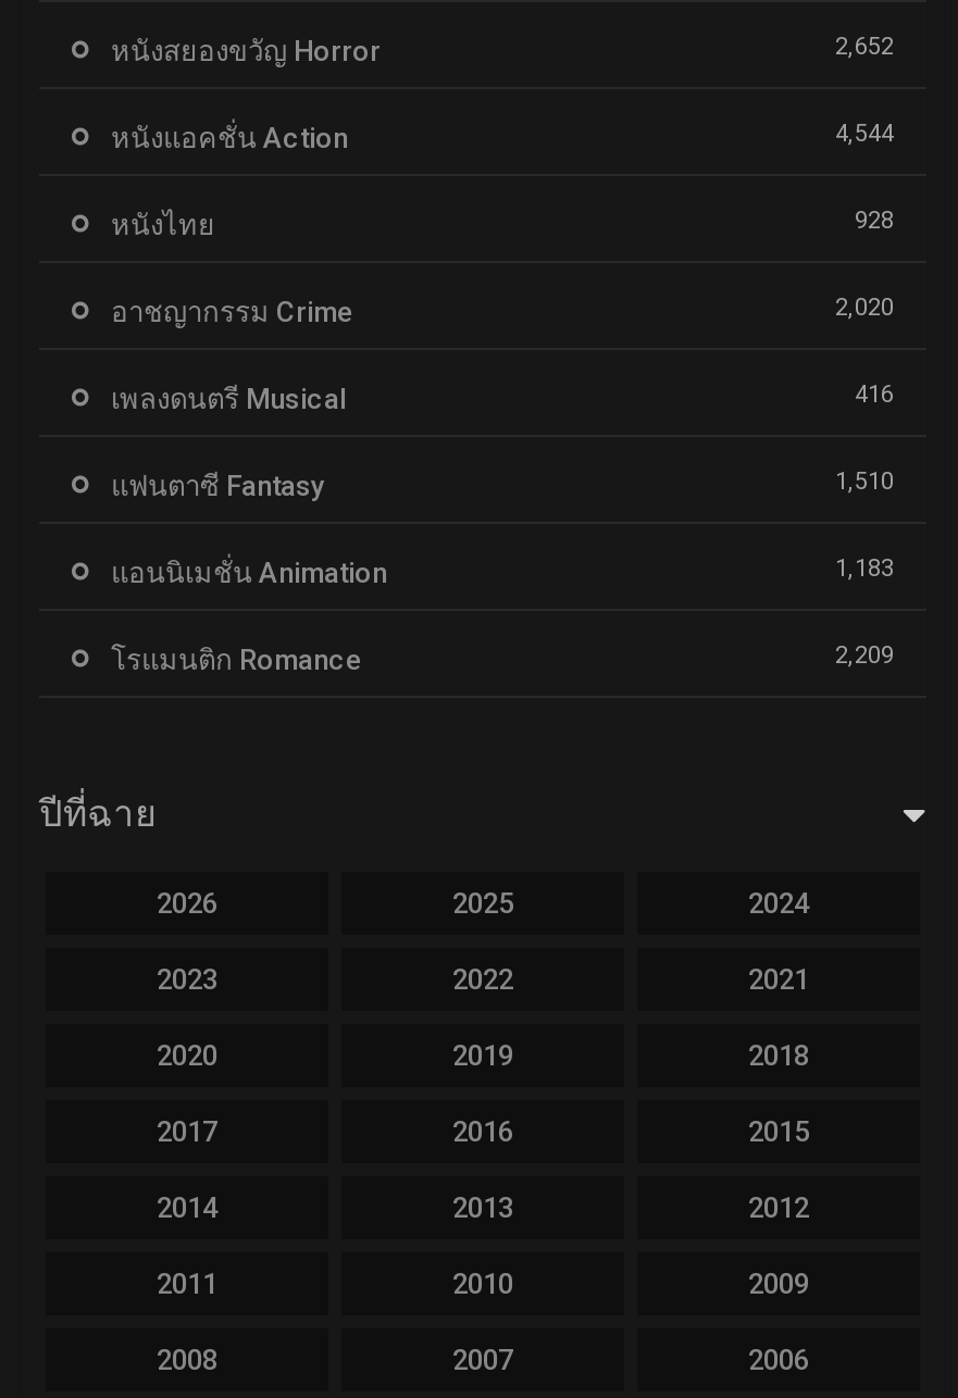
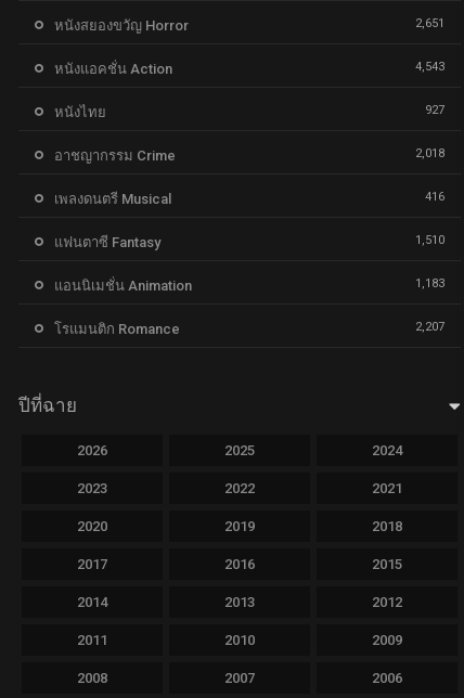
[835,32,894,60] 2,652 -> [415,16,444,30] 2,651
[835,119,894,147] 4,544 -> [415,59,444,73] 4,543
[855,206,894,234] 928 -> [425,103,444,117] 927
[835,293,894,321] 2,020 -> [415,146,444,160] 2,018
[835,641,894,669] 2,209 -> [415,319,444,333] 2,207

